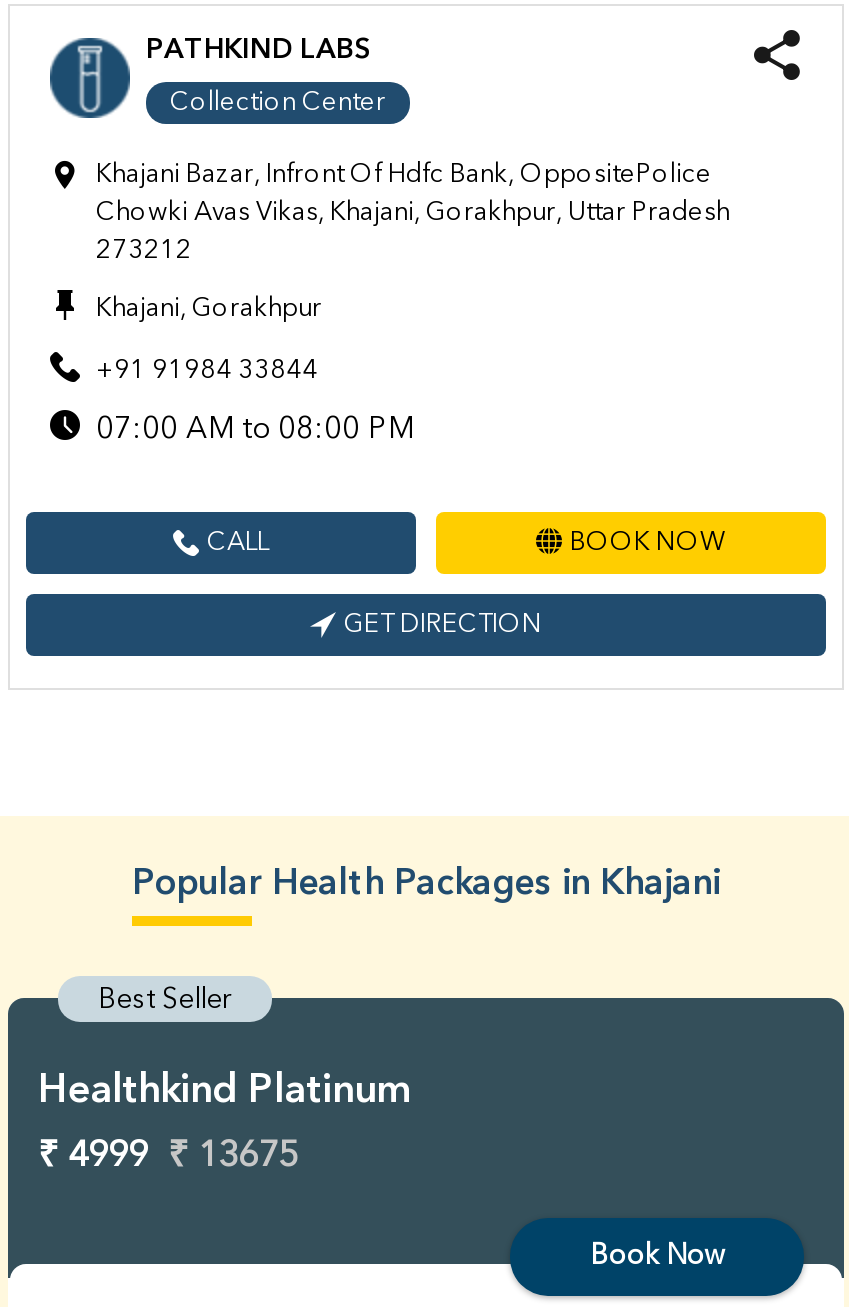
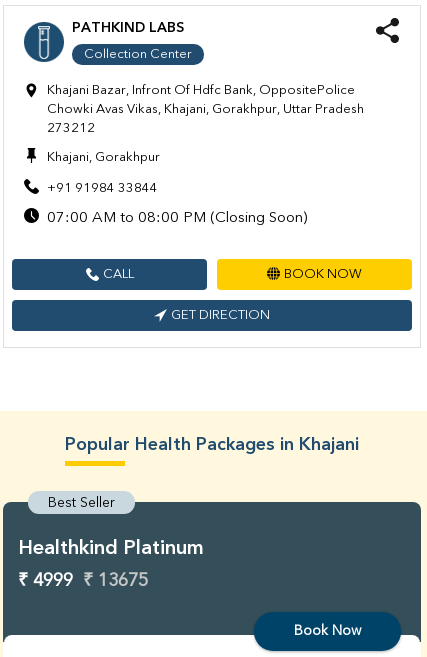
[96,416,414,446] 07:00 AM to 08:00 PM -> [47,211,307,226] 07:00 AM to 08:00 PM (Closing Soon)

